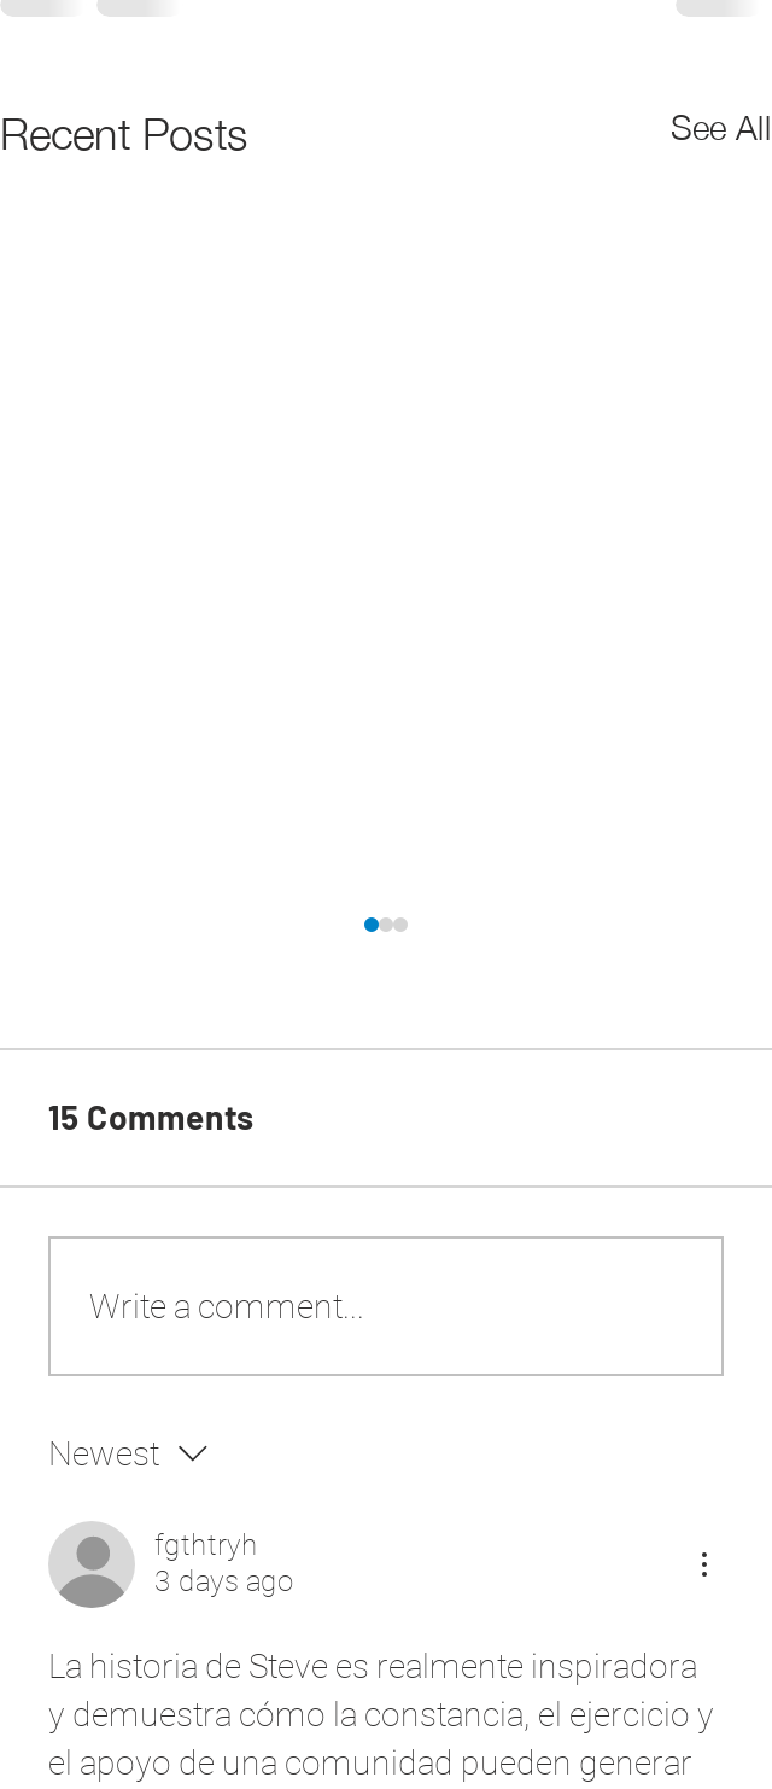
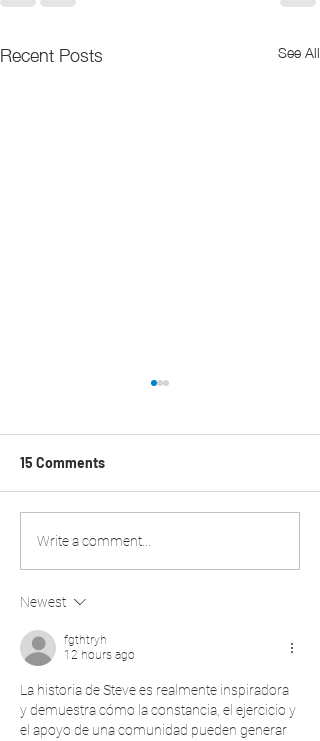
[154,1565,294,1599] 3 days ago -> [64,648,135,662] 12 hours ago

